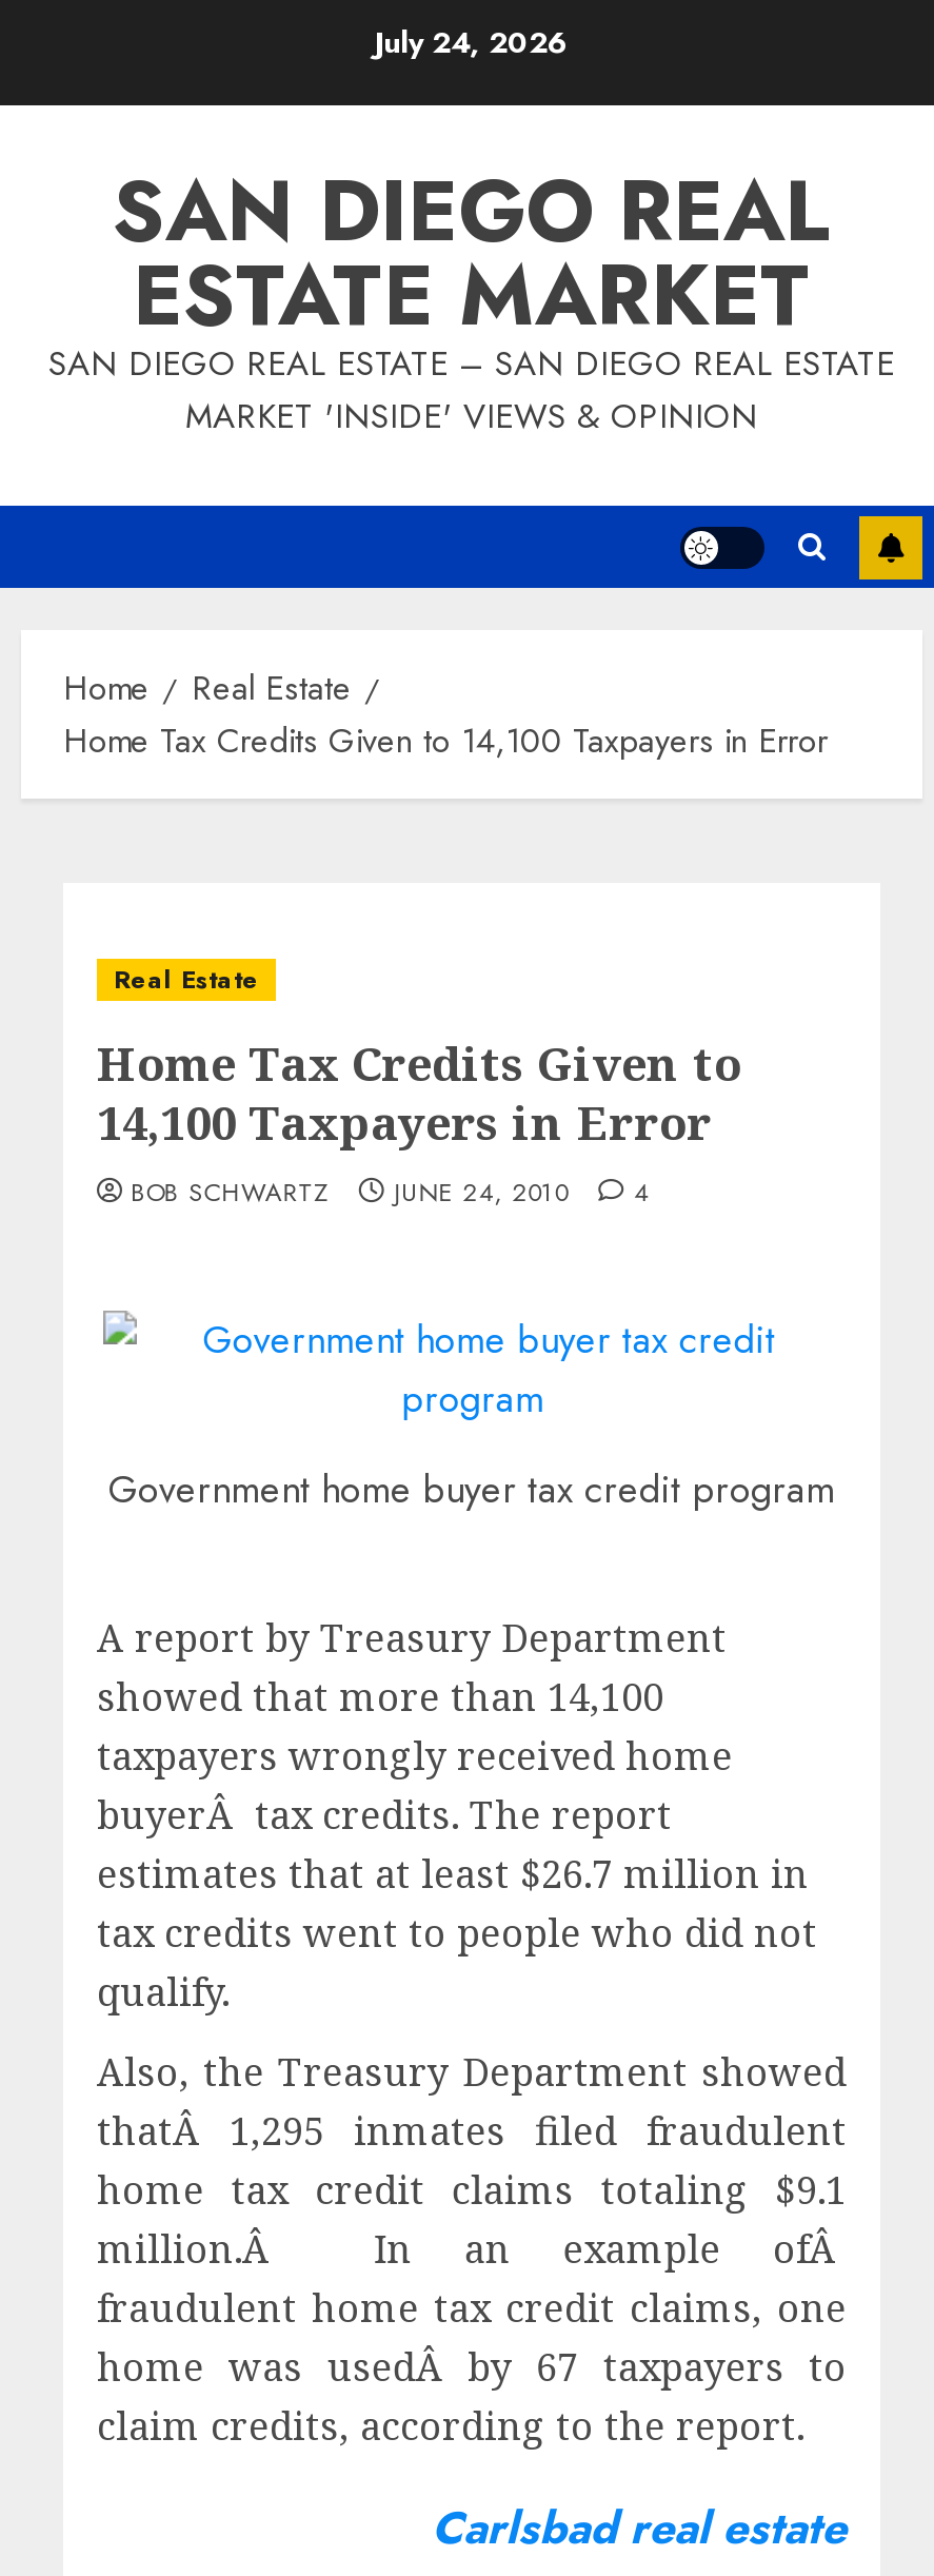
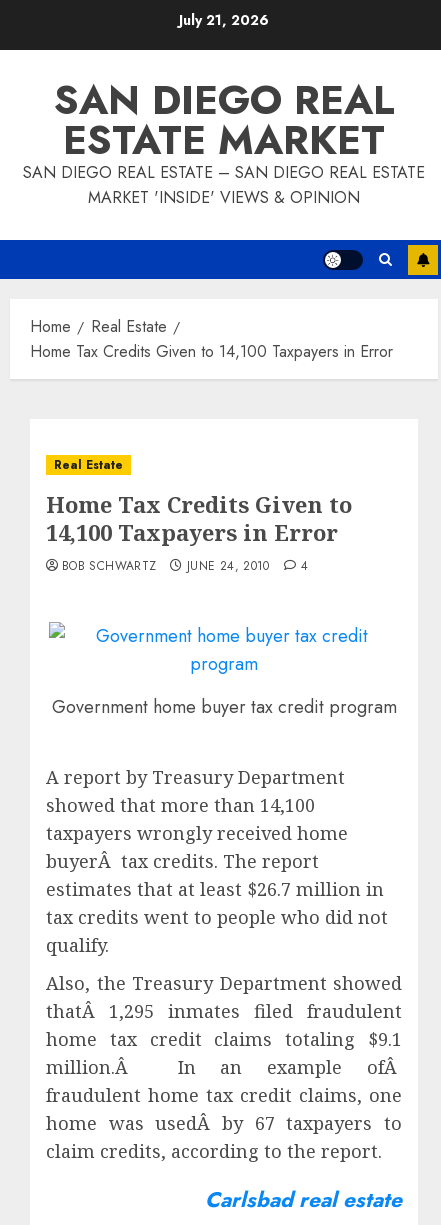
[375,21,569,63] July 24, 2026 -> [179,10,269,30] July 21, 2026

